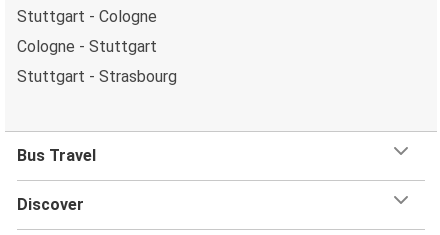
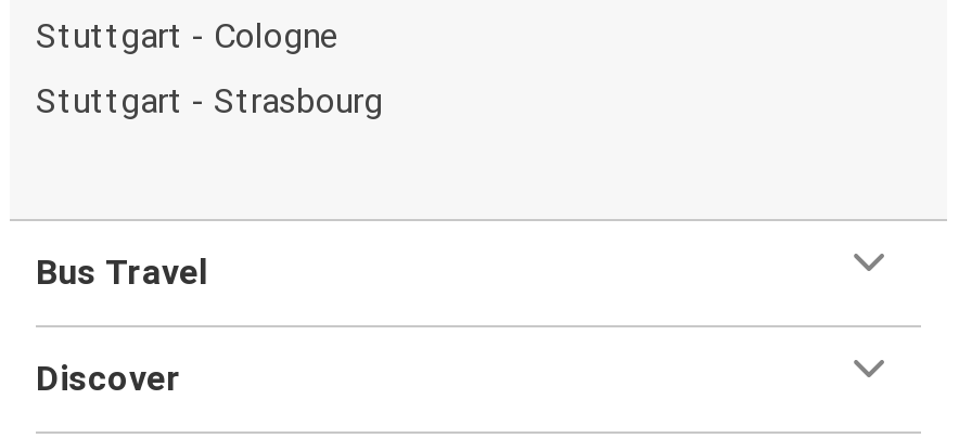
[17,36,157,55] Cologne - Stuttgart -> none

